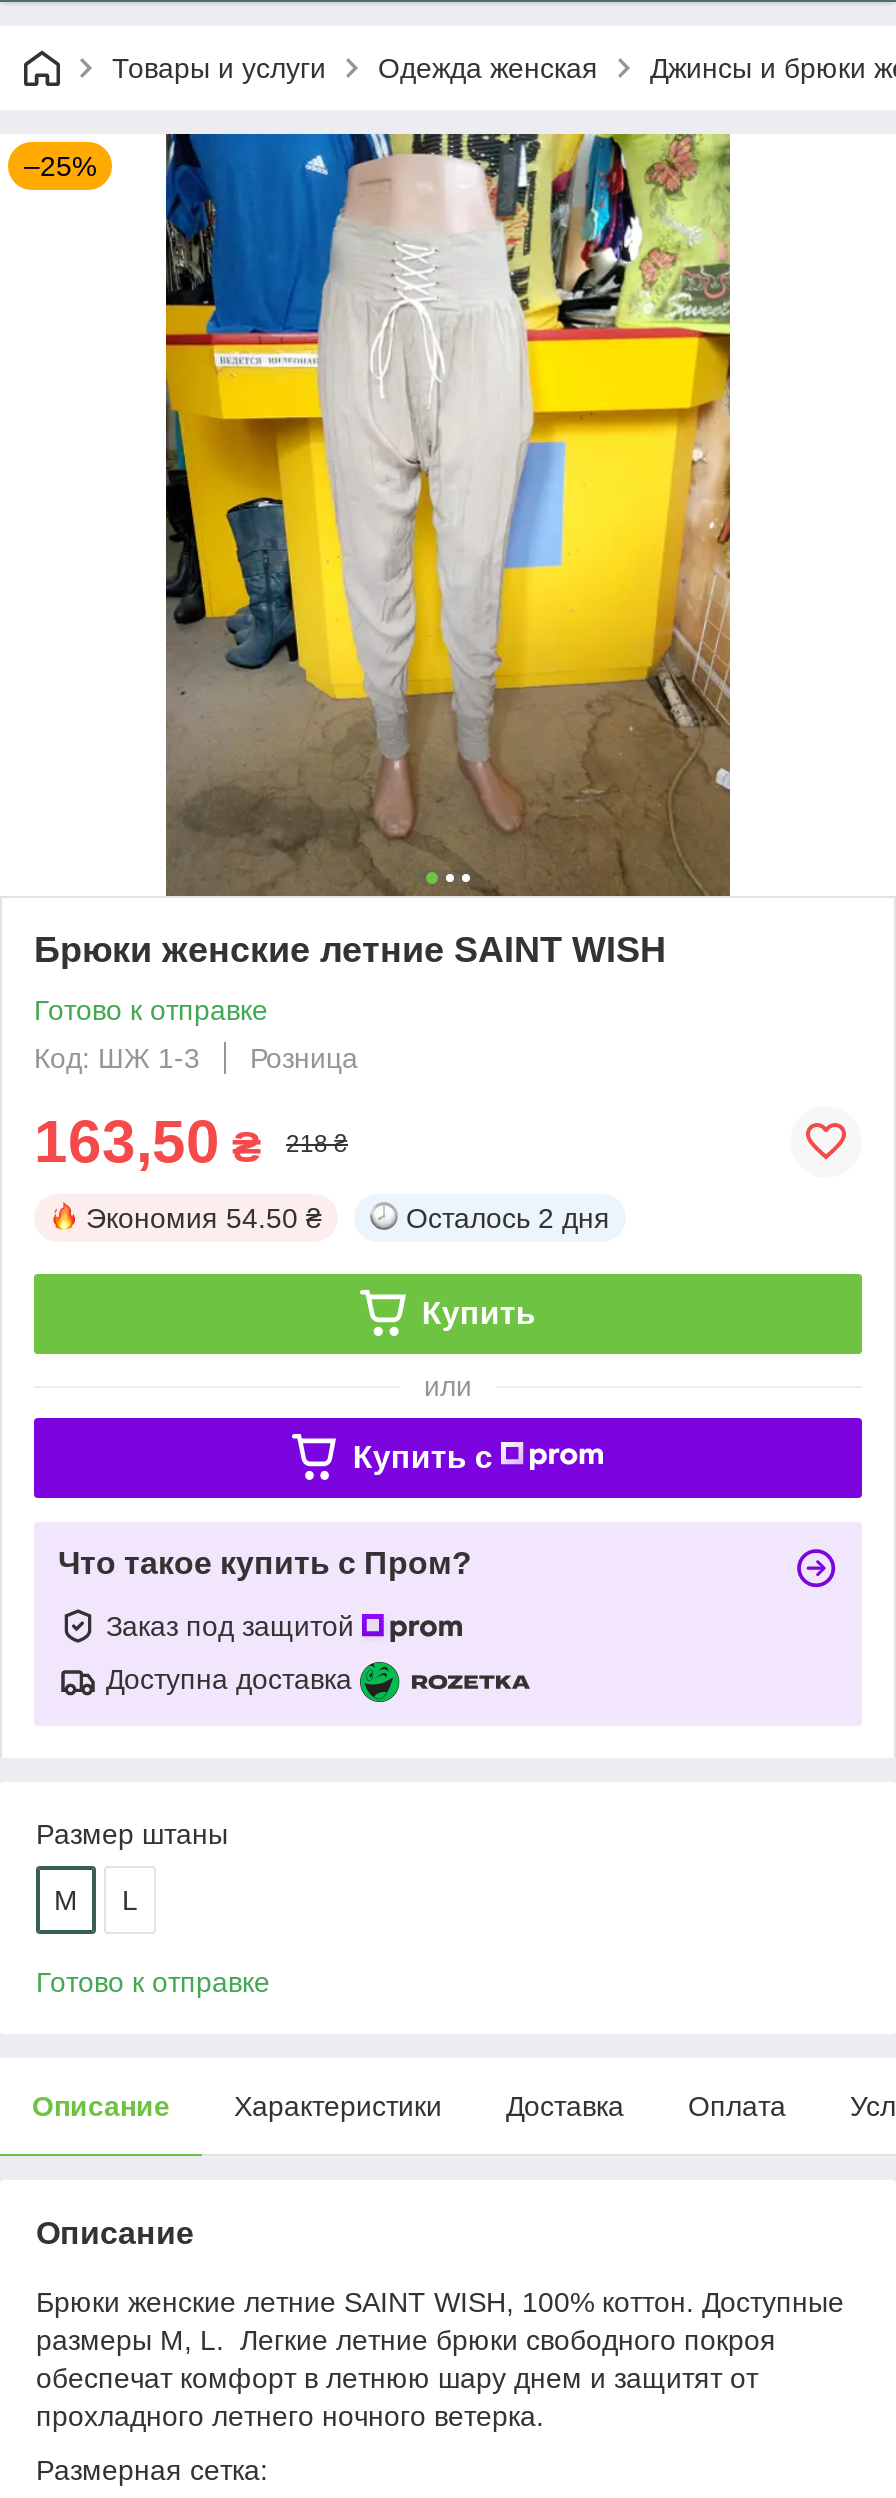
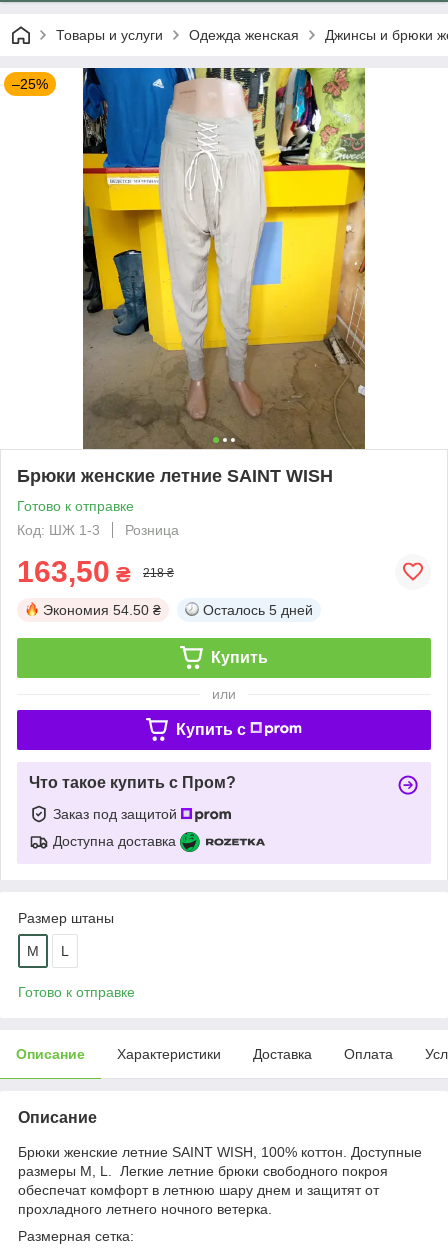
[406,1202,610,1234] Осталось 2 дня -> [203,602,313,618] Осталось 5 дней

